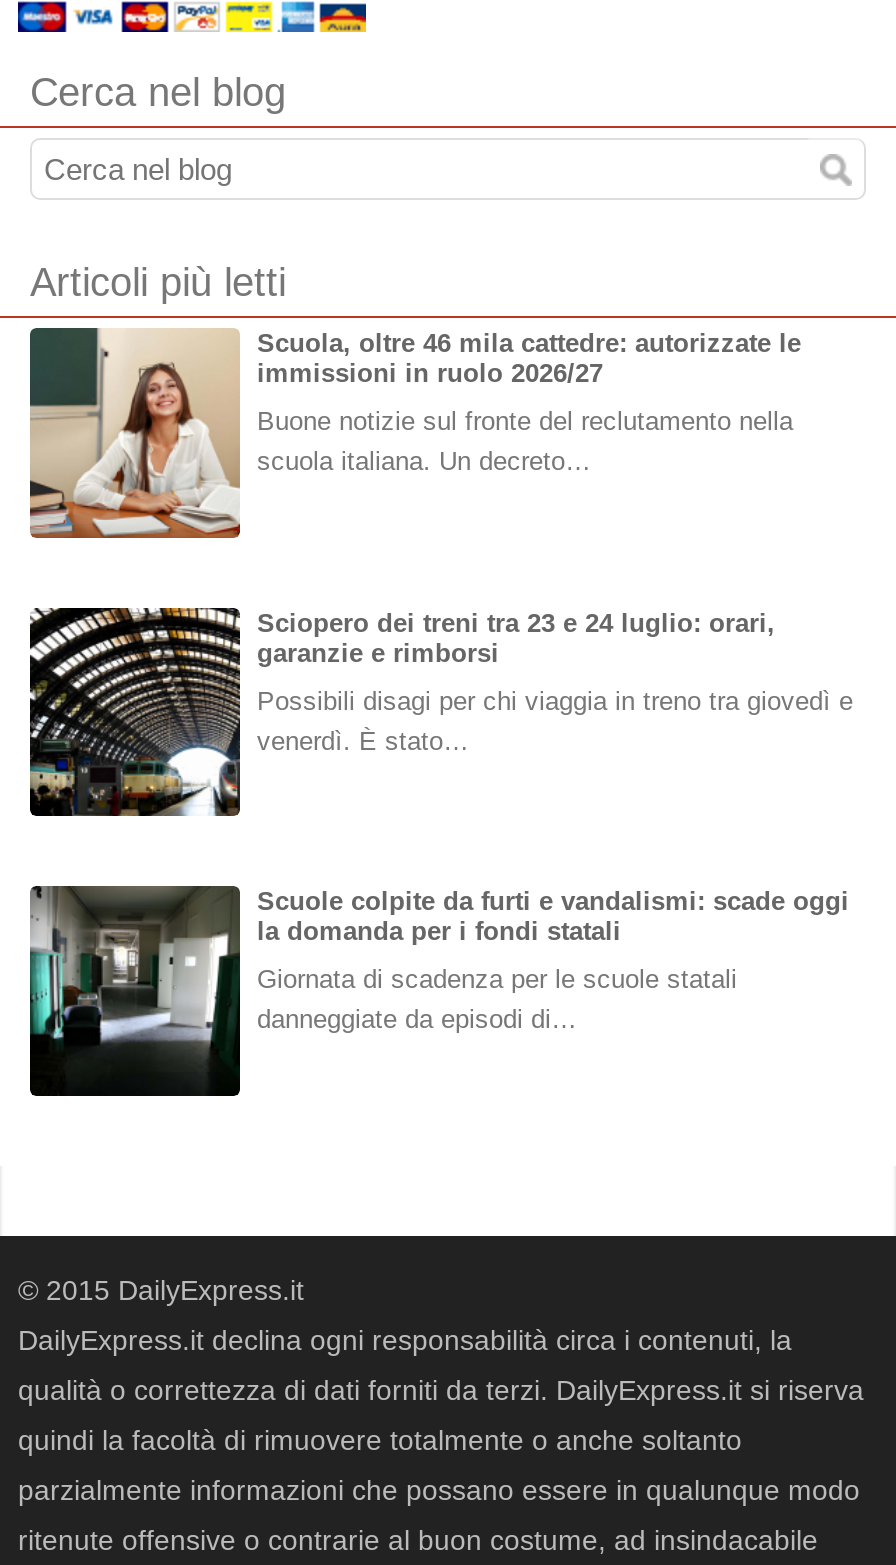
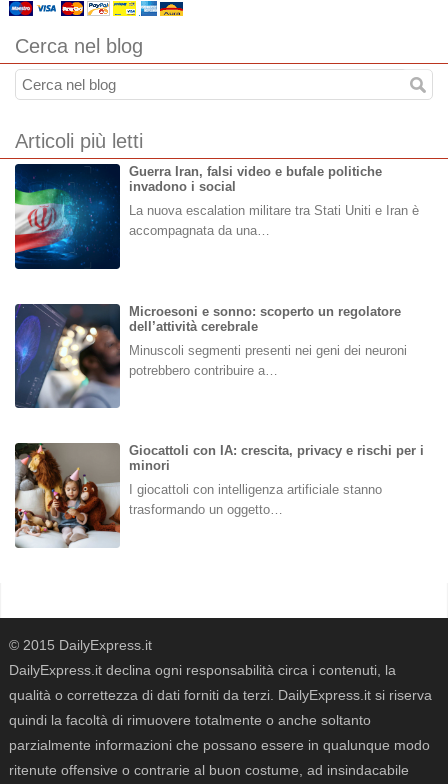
[28,328,801,540] [image] | Scuola, oltre 46 mila cattedre: autorizzate le | immissioni in ruolo 2026/27 -> [14,163,381,270] [image] | Guerra Iran, falsi video e bufale politiche | invadono i social
[257,407,793,477] Buone notizie sul fronte del reclutamento nella | scuola italiana. Un decreto… -> [128,203,418,238] La nuova escalation militare tra Stati Uniti e Iran è | accompagnata da una…
[28,606,775,816] [image] | Sciopero dei treni tra 23 e 24 luglio: orari, | garanzie e rimborsi -> [14,303,400,409] [image] | Microesoni e sonno: scoperto un regolatore | dell’attività cerebrale
[257,686,853,756] Possibili disagi per chi viaggia in treno tra giovedì e | venerdì. È stato… -> [128,343,406,378] Minuscoli segmenti presenti nei geni dei neuroni | potrebbero contribuire a…
[28,886,849,1098] [image] | Scuole colpite da furti e vandalismi: scade oggi | la domanda per i fondi statali -> [14,443,423,548] [image] | Giocattoli con IA: crescita, privacy e rischi per i | minori
[257,965,737,1035] Giornata di scadenza per le scuole statali | danneggiate da episodi di… -> [128,482,381,517] I giocattoli con intelligenza artificiale stanno | trasformando un oggetto…

